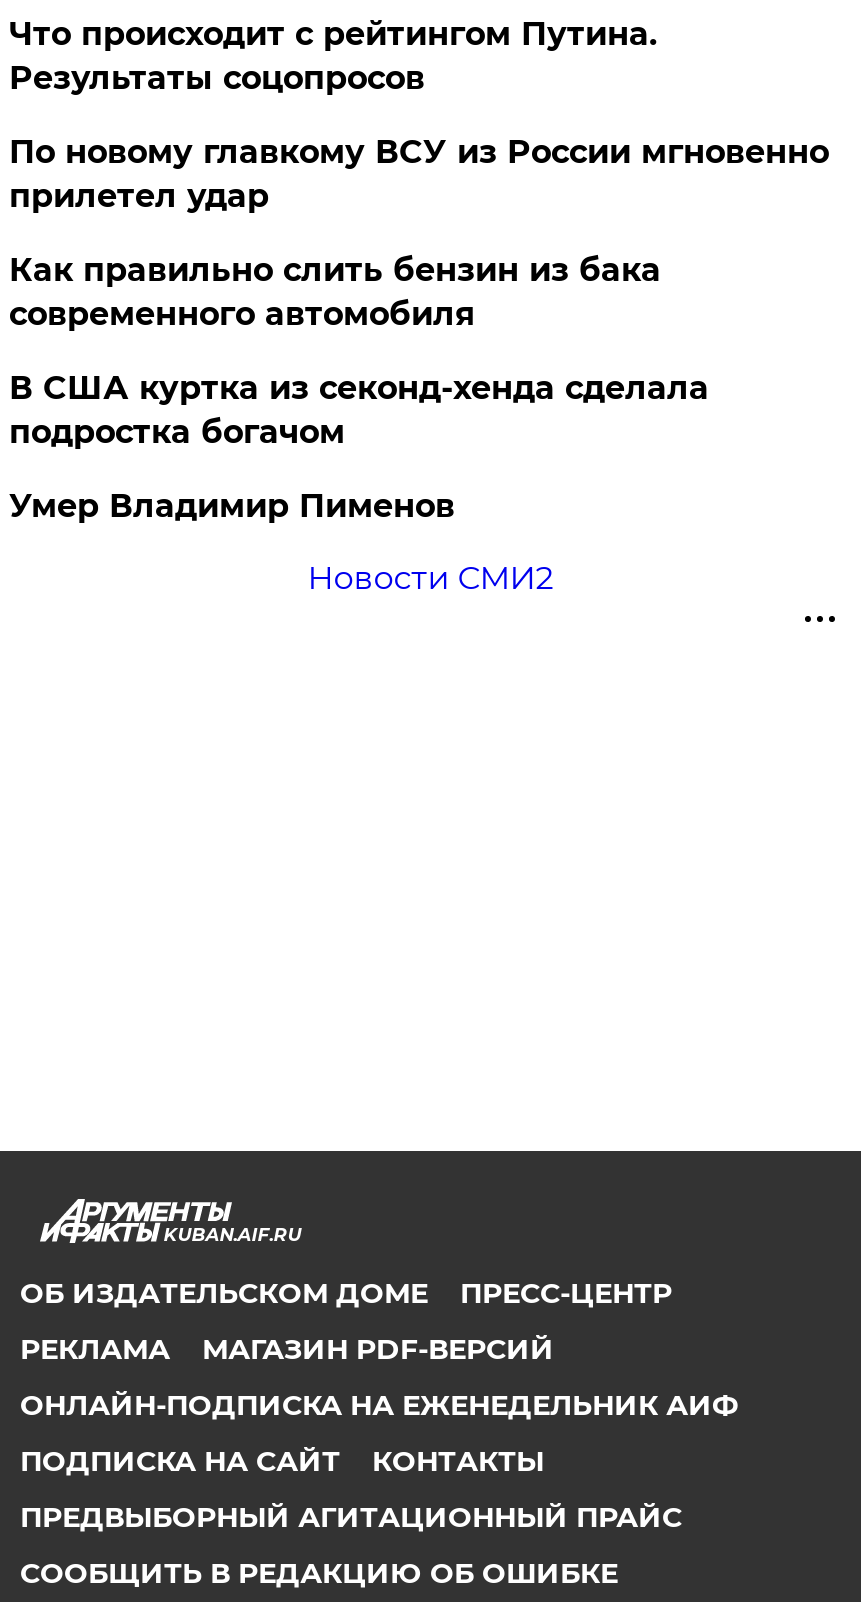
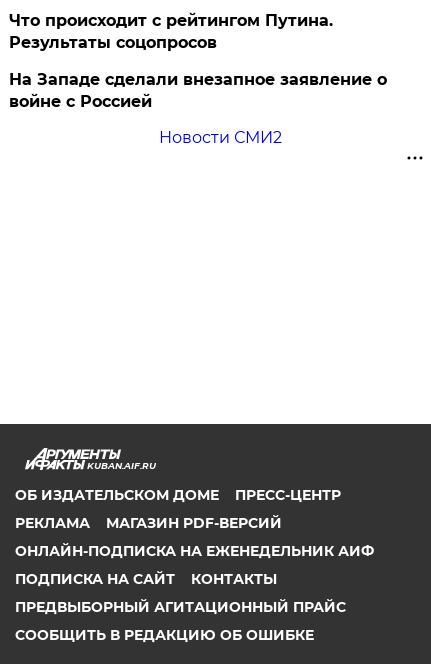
[9,133,829,525] По новому главкому ВСУ из России мгновенно | прилетел удар | Как правильно слить бензин из бака | современного автомобиля | В США куртка из секонд-хенда сделала | подростка богачом | Умер Владимир Пименов -> [9,70,387,111] На Западе сделали внезапное заявление о | войне с Россией

